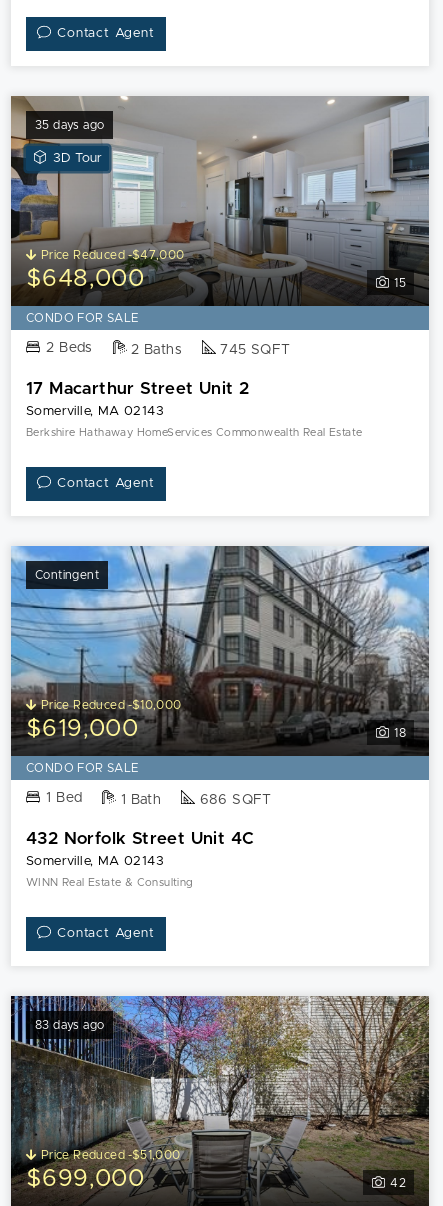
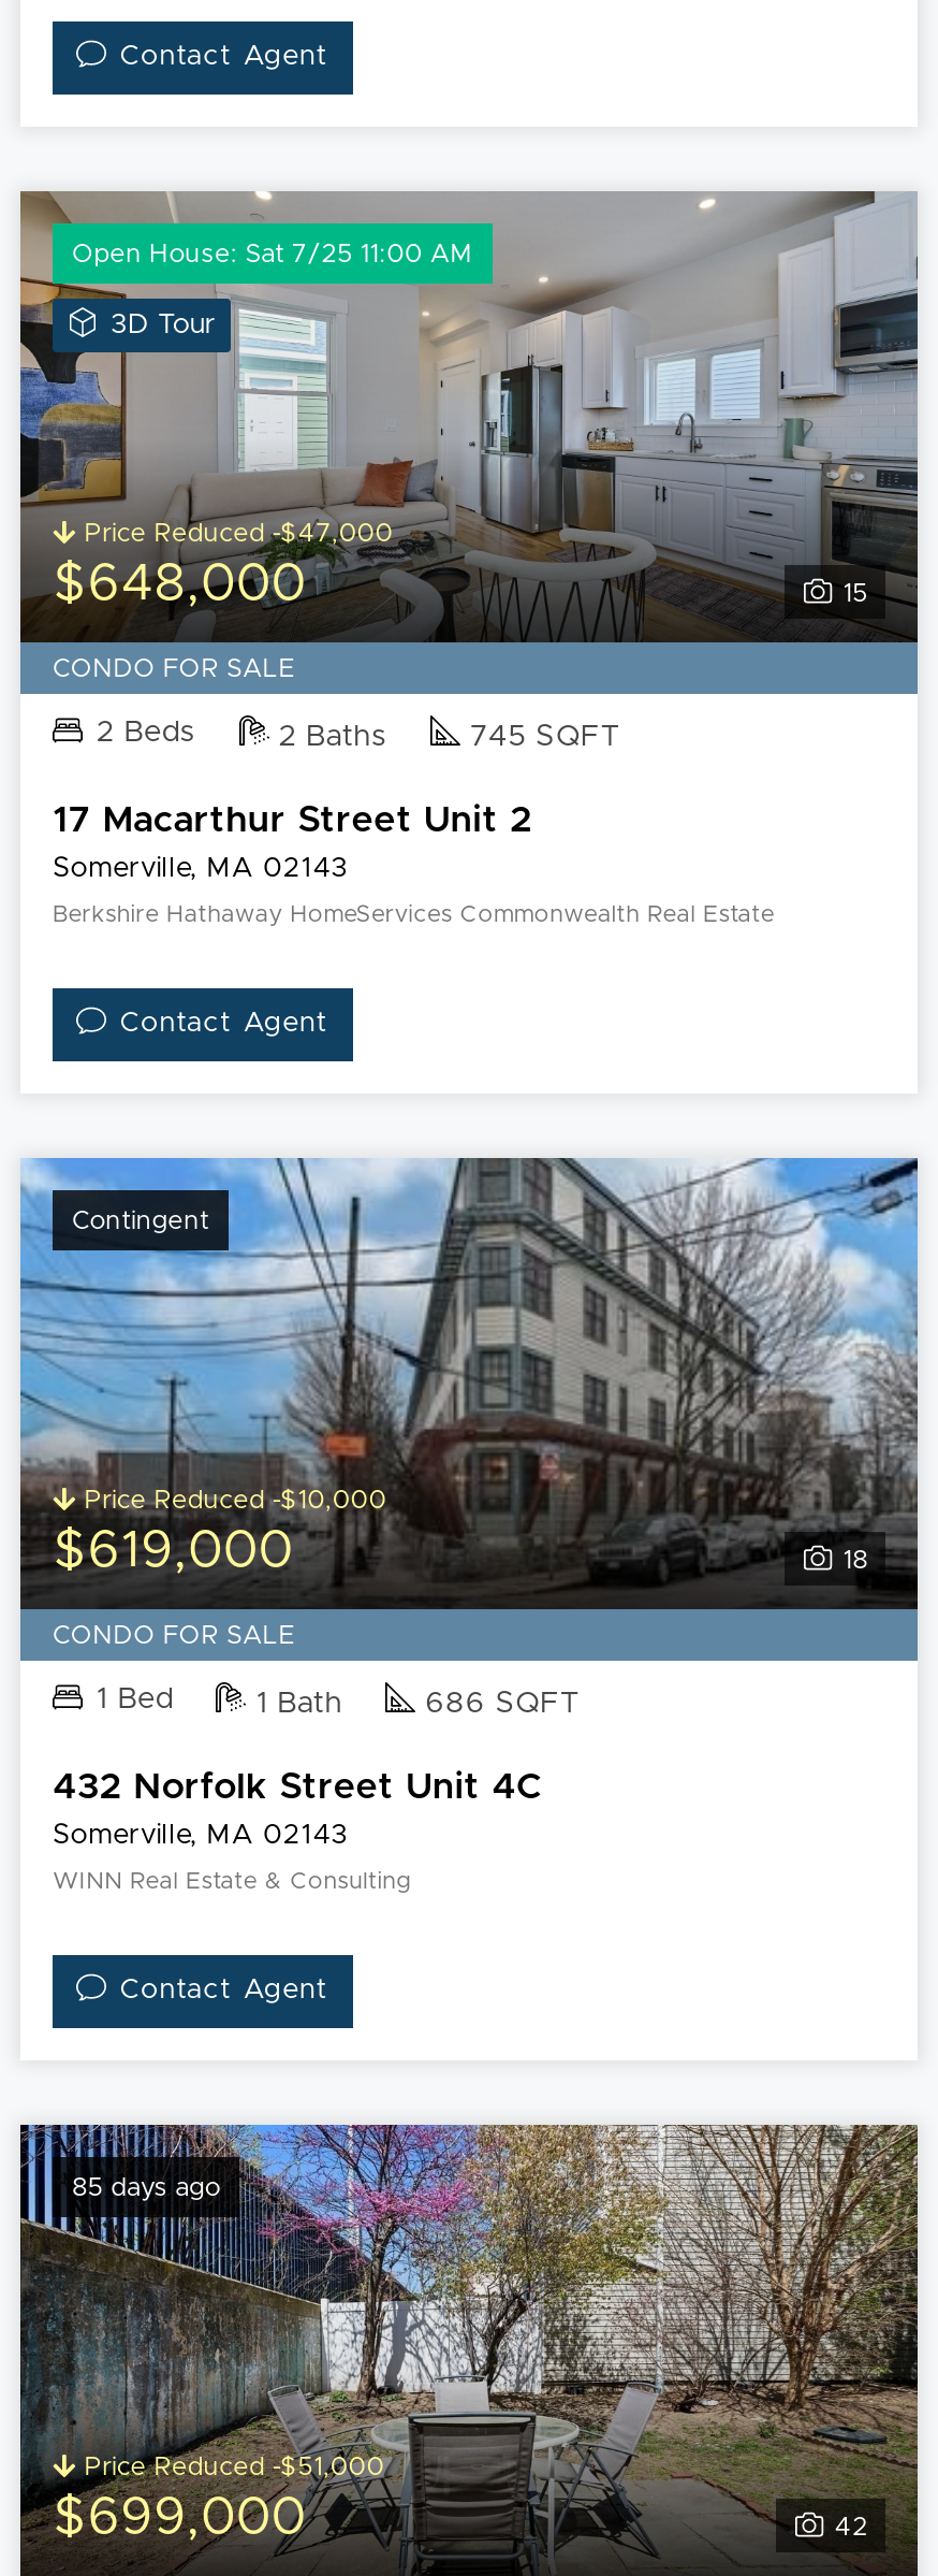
[35,119,104,131] 35 days ago -> [72,241,472,266] Open House: Sat 7/25 11:00 AM
[35,1019,104,1031] 83 days ago -> [72,2174,221,2200] 85 days ago

